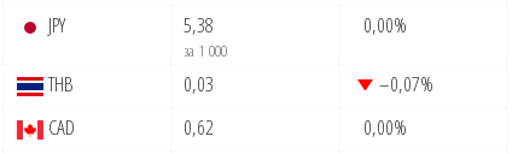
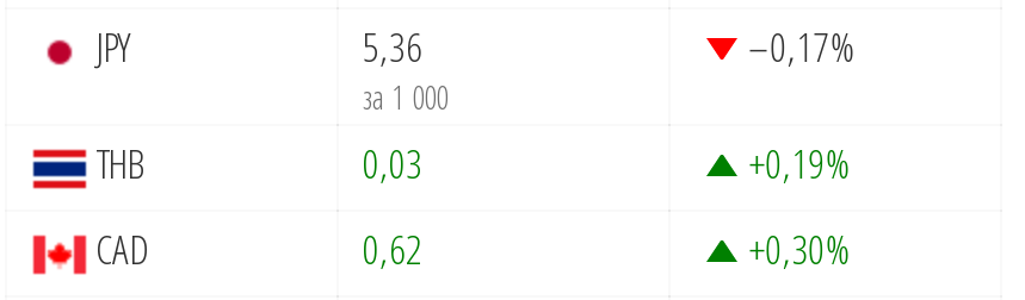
[184,11,214,39] 5,38 -> [363,20,422,75] 5,36
[364,11,407,39] 0,00% -> [749,20,856,75] –0,17%
[379,70,433,98] –0,07% -> [749,137,852,191] +0,19%
[364,114,407,141] 0,00% -> [749,222,852,277] +0,30%

